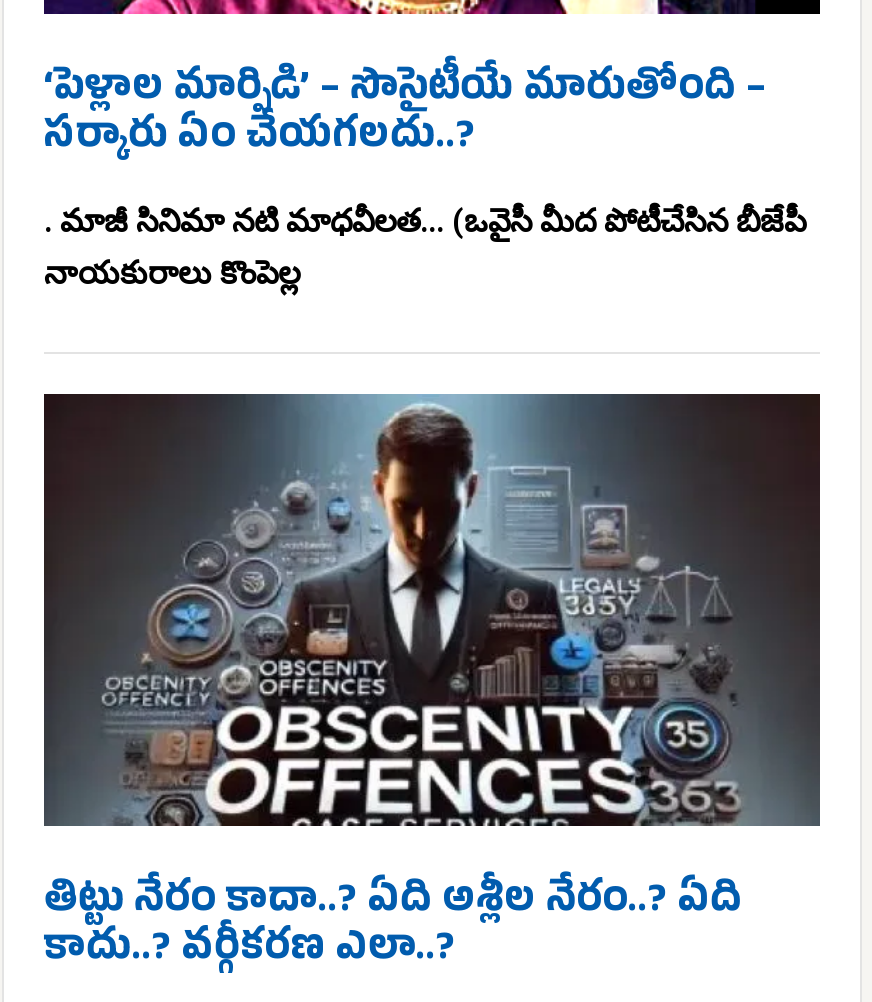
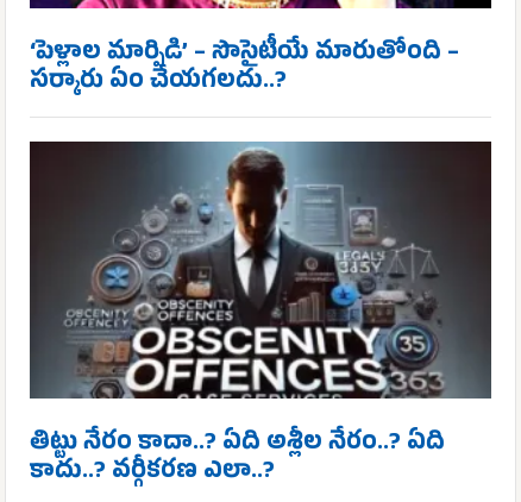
[44,202,806,292] . మాజీ సినిమా నటి మాధవీలత... (ఒవైసీ మీద పోటీచేసిన బీజేపీ | నాయకురాలు కొంపెల్ల -> none

